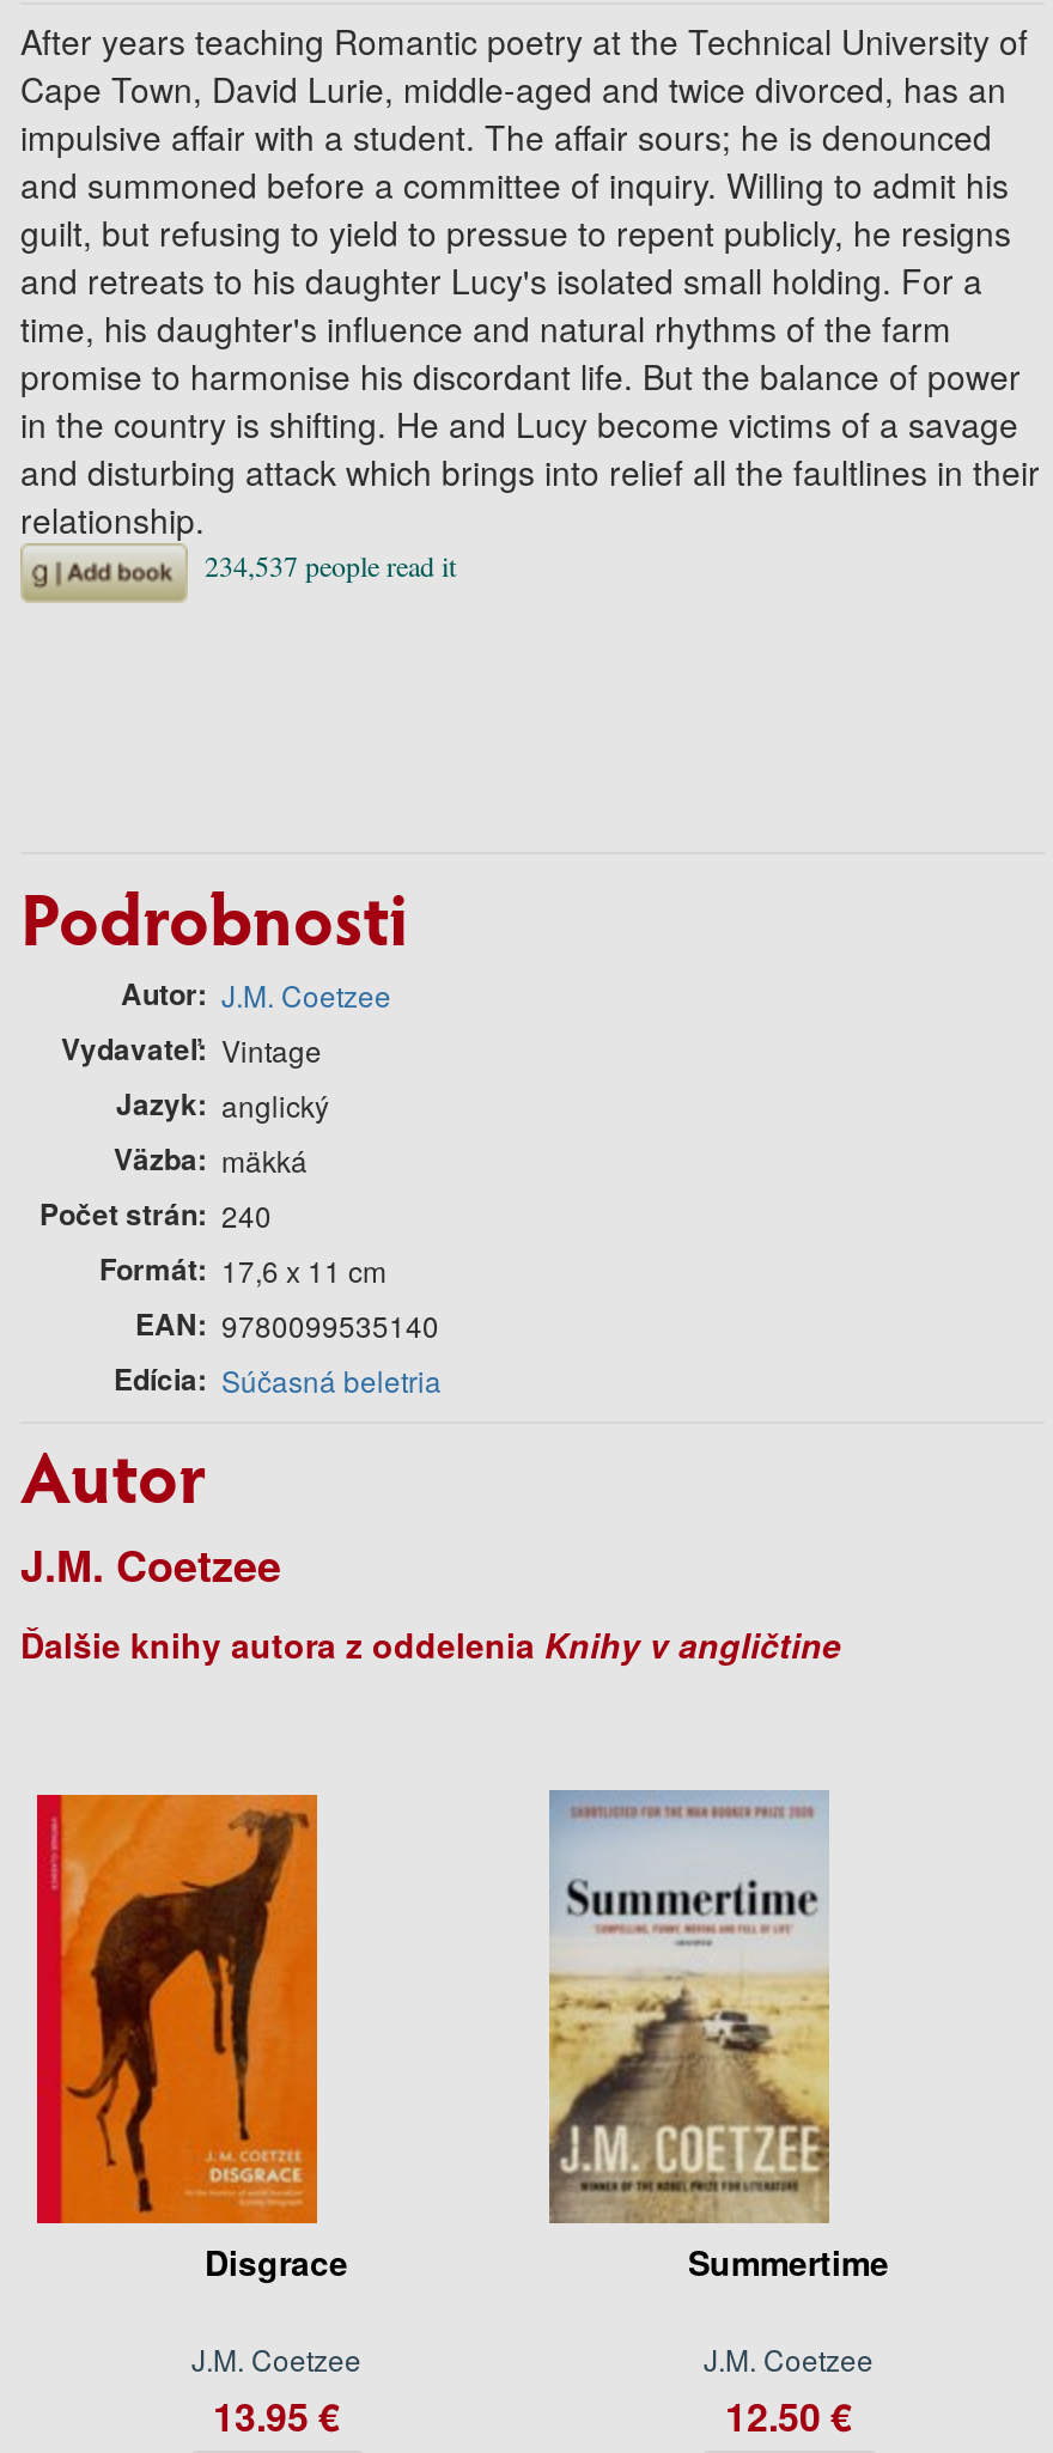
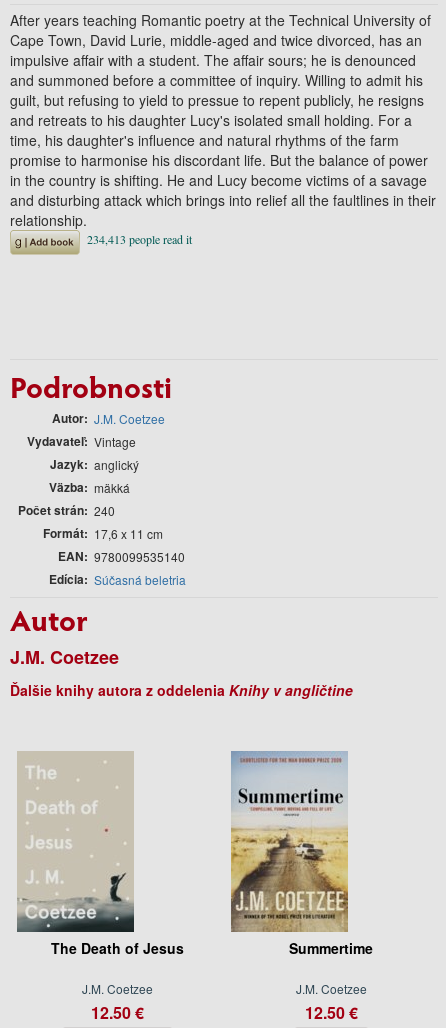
[35,1792,348,2284] [image] | Disgrace -> [16,751,183,957] [image] | The Death of Jesus
[213,2387,340,2442] 13.95 € -> [90,1000,143,1023] 12.50 €

